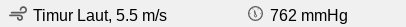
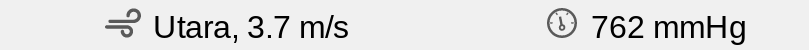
[33,7,167,24] Timur Laut, 5.5 m/s -> [153,10,349,44] Utara, 3.7 m/s

